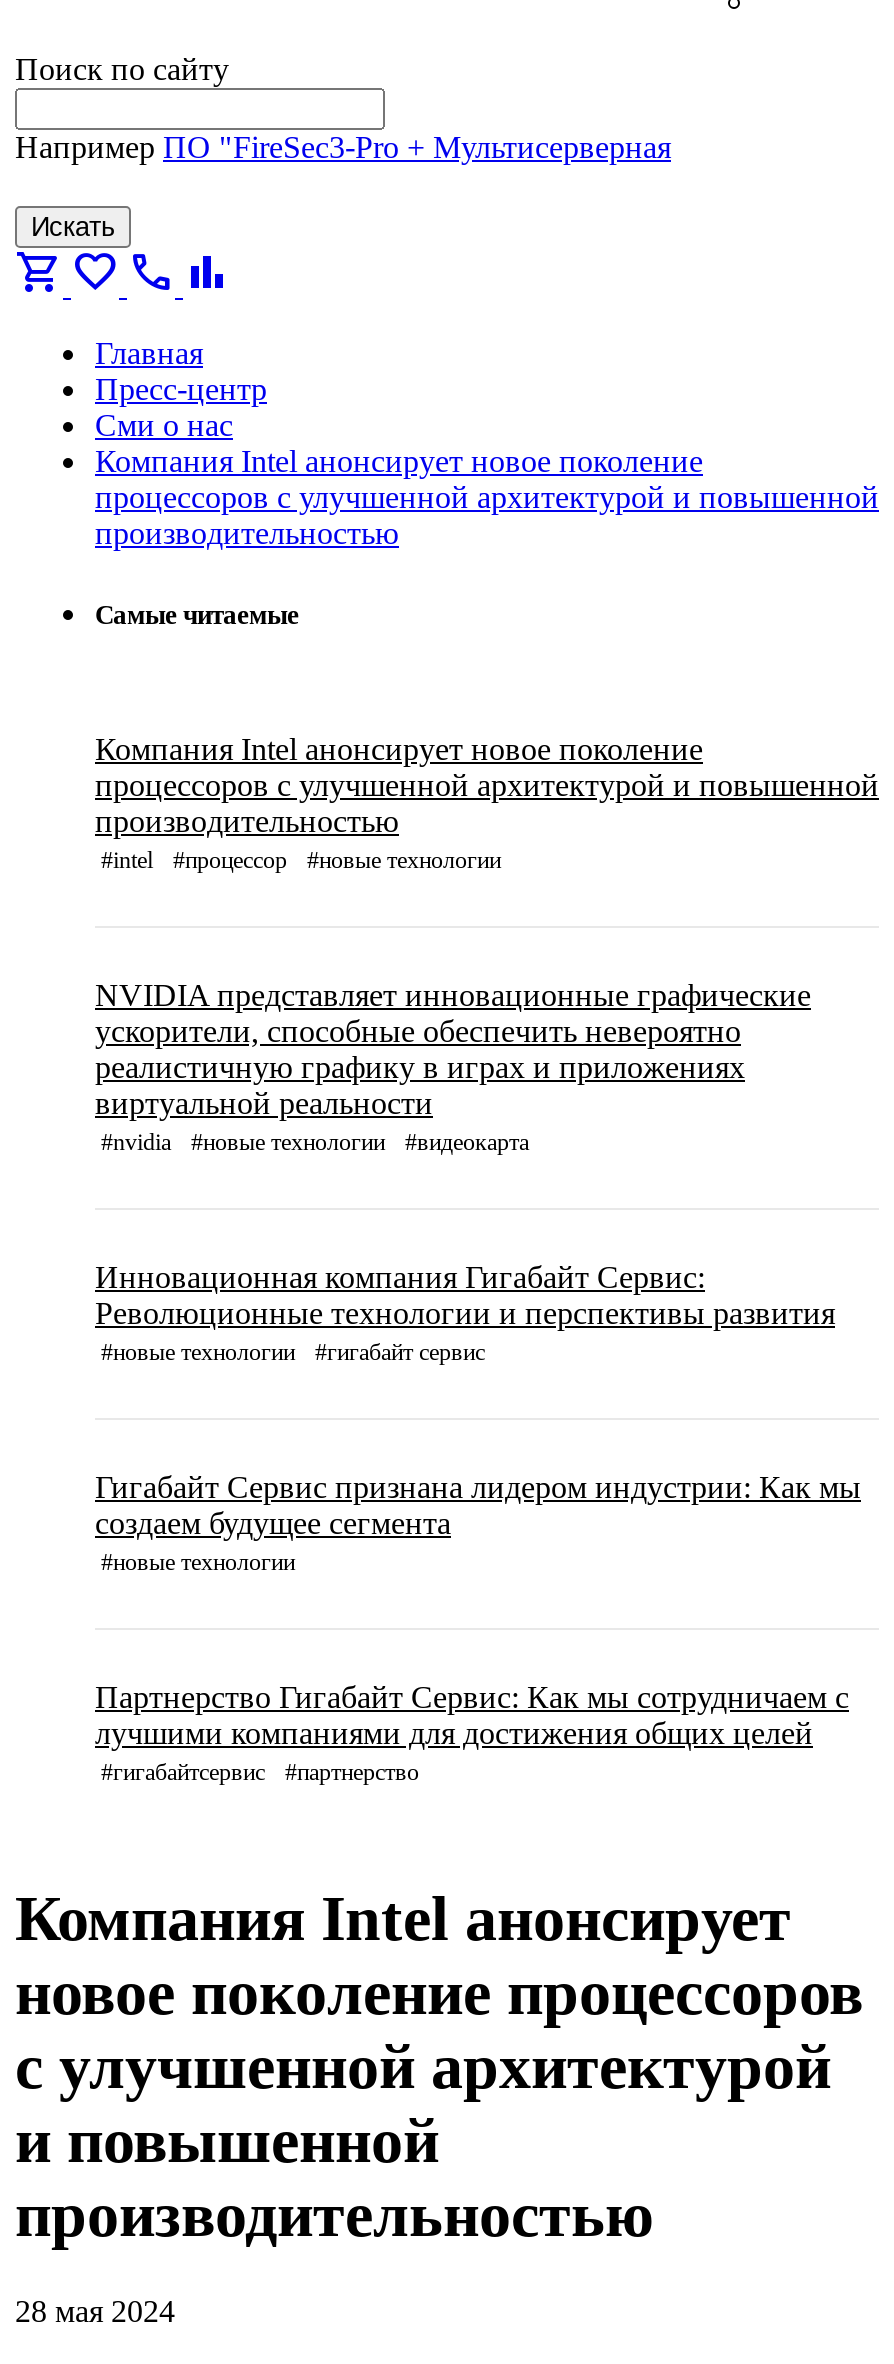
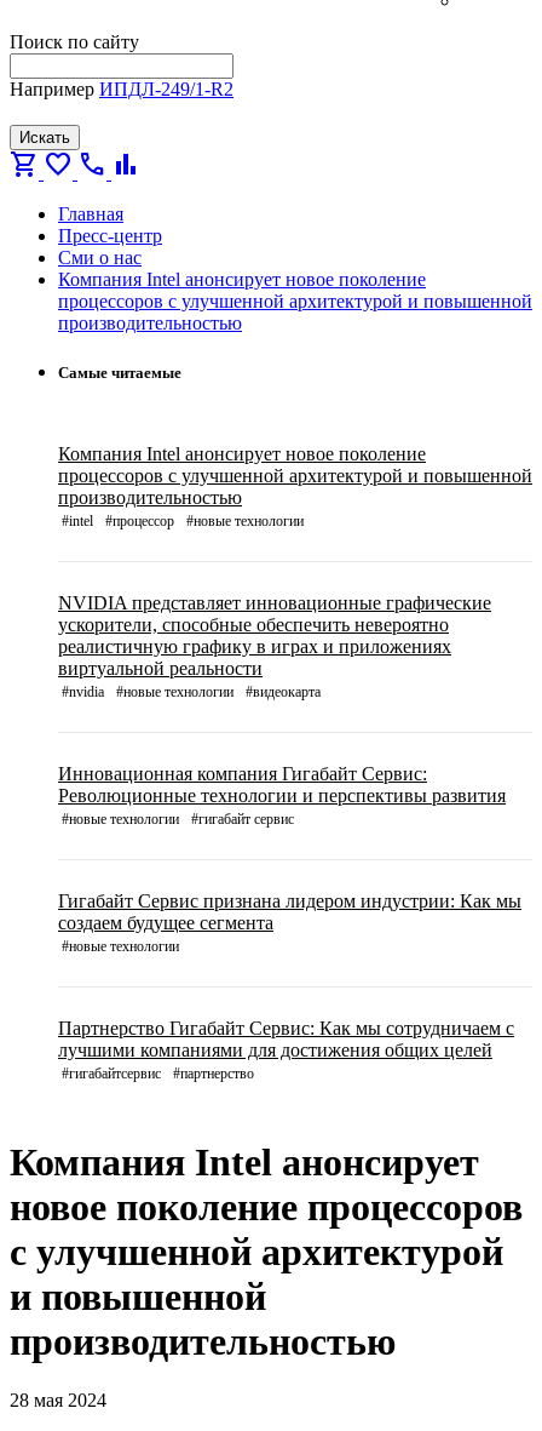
[15,130,671,164] НапримерПО "FireSec3-Pro + Мультисерверная -> [10,79,233,99] НапримерИПДЛ-249/1-R2

